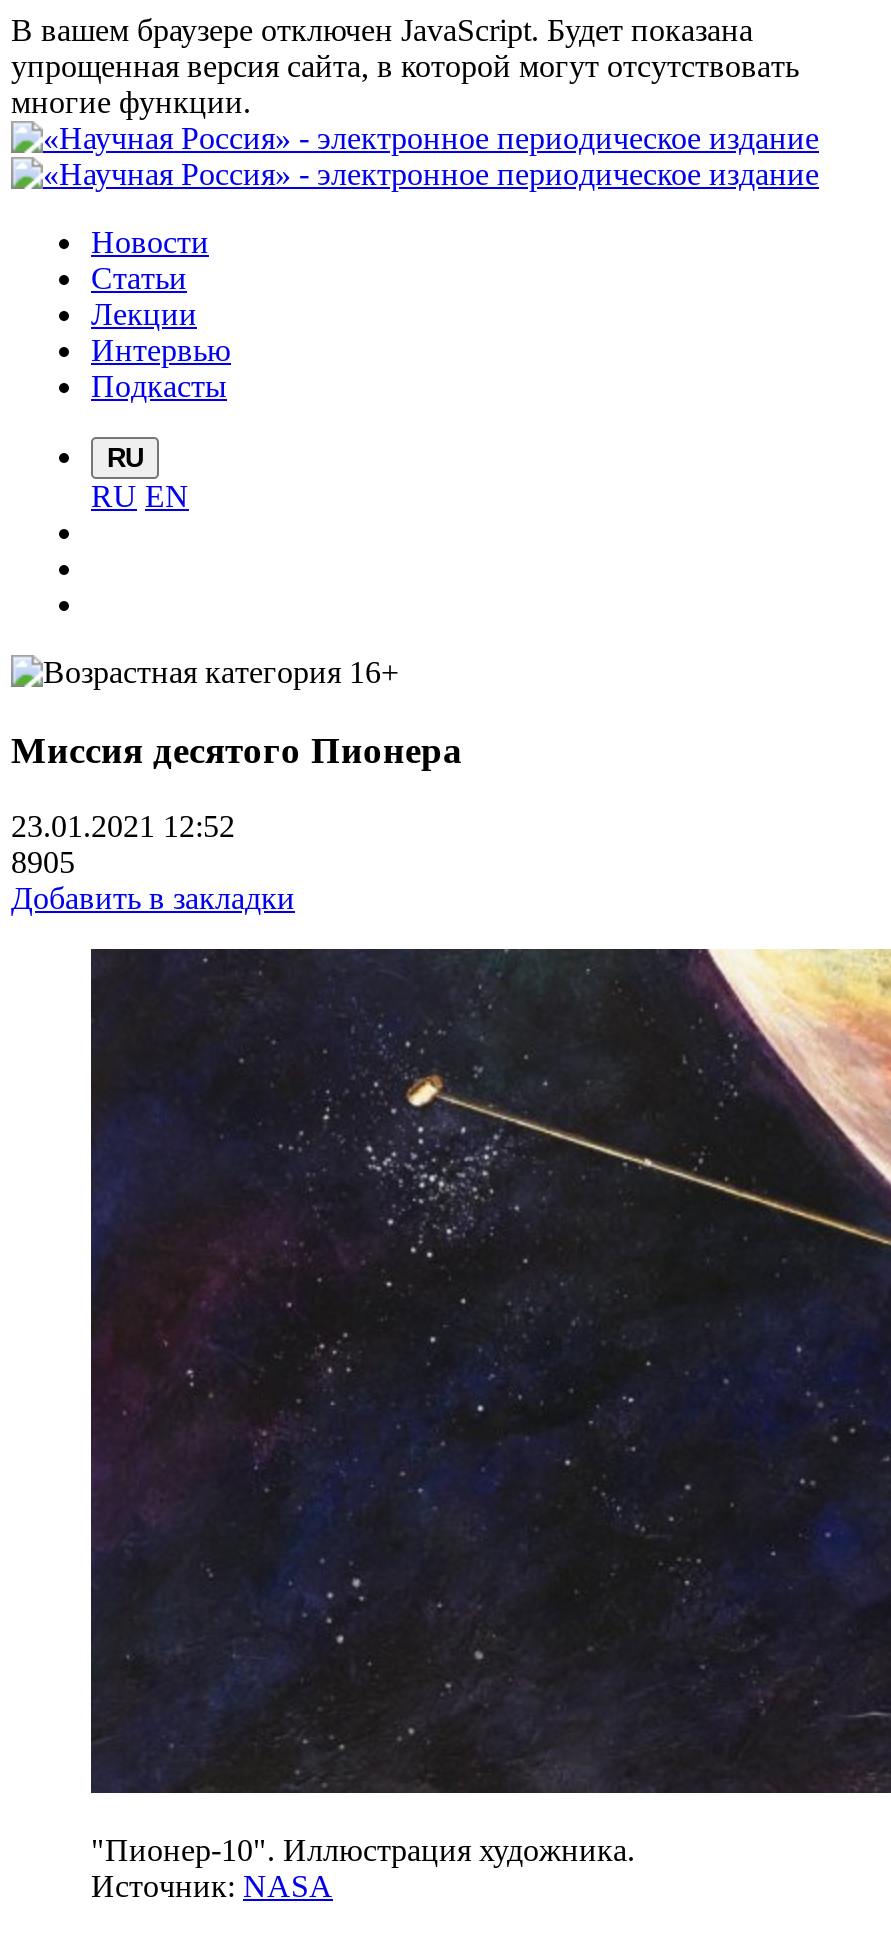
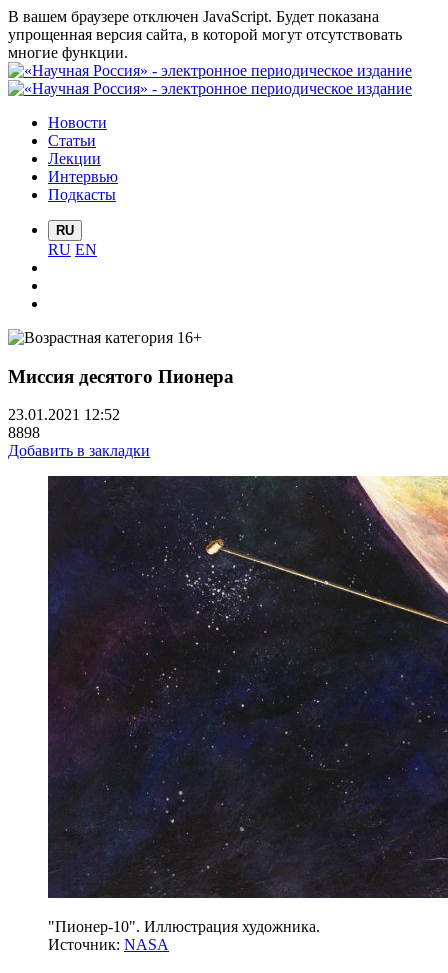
[11,846,75,880] 8905 -> [8,424,40,441] 8898

